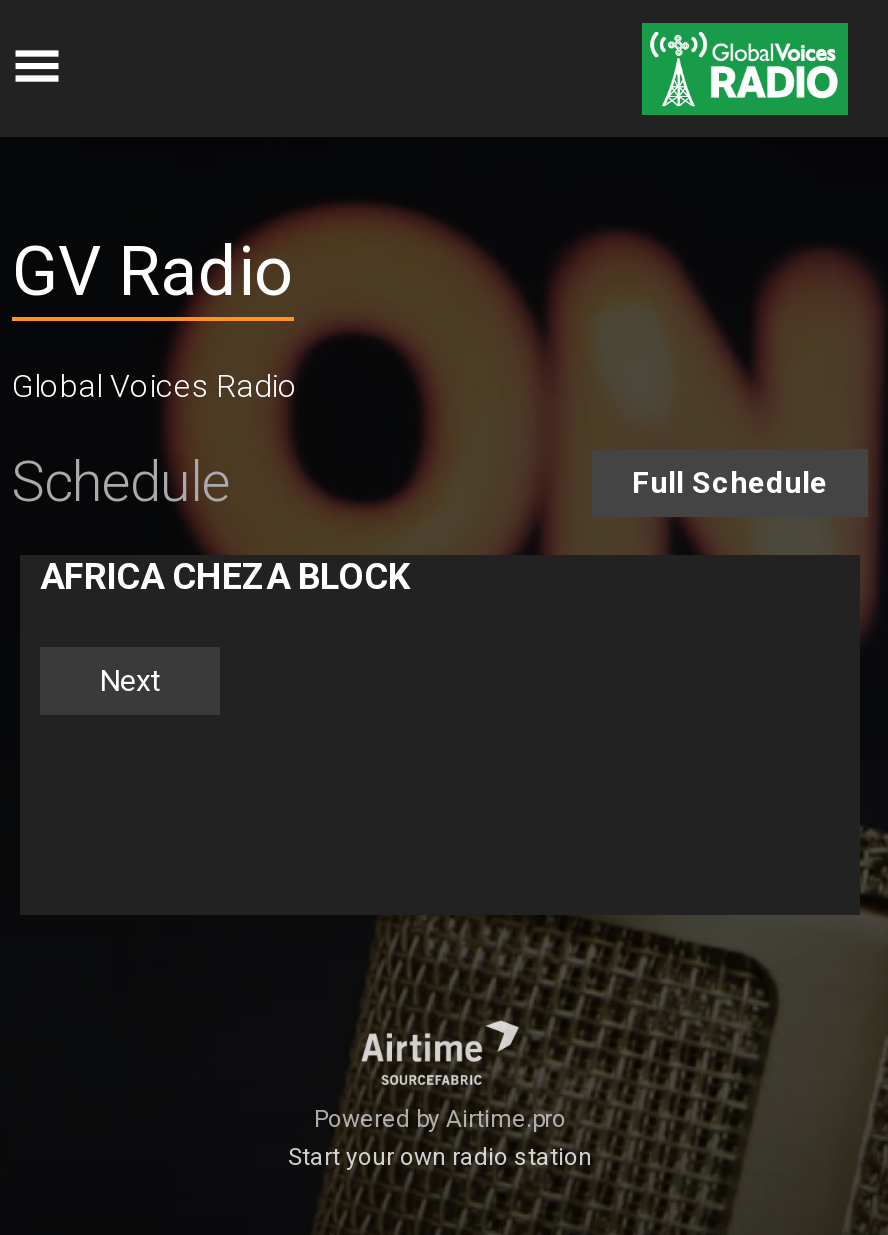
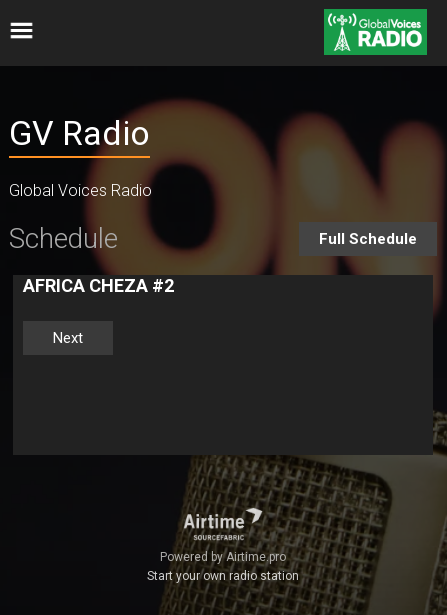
[40,555,410,597] AFRICA CHEZA BLOCK -> [23,275,174,296] AFRICA CHEZA #2

